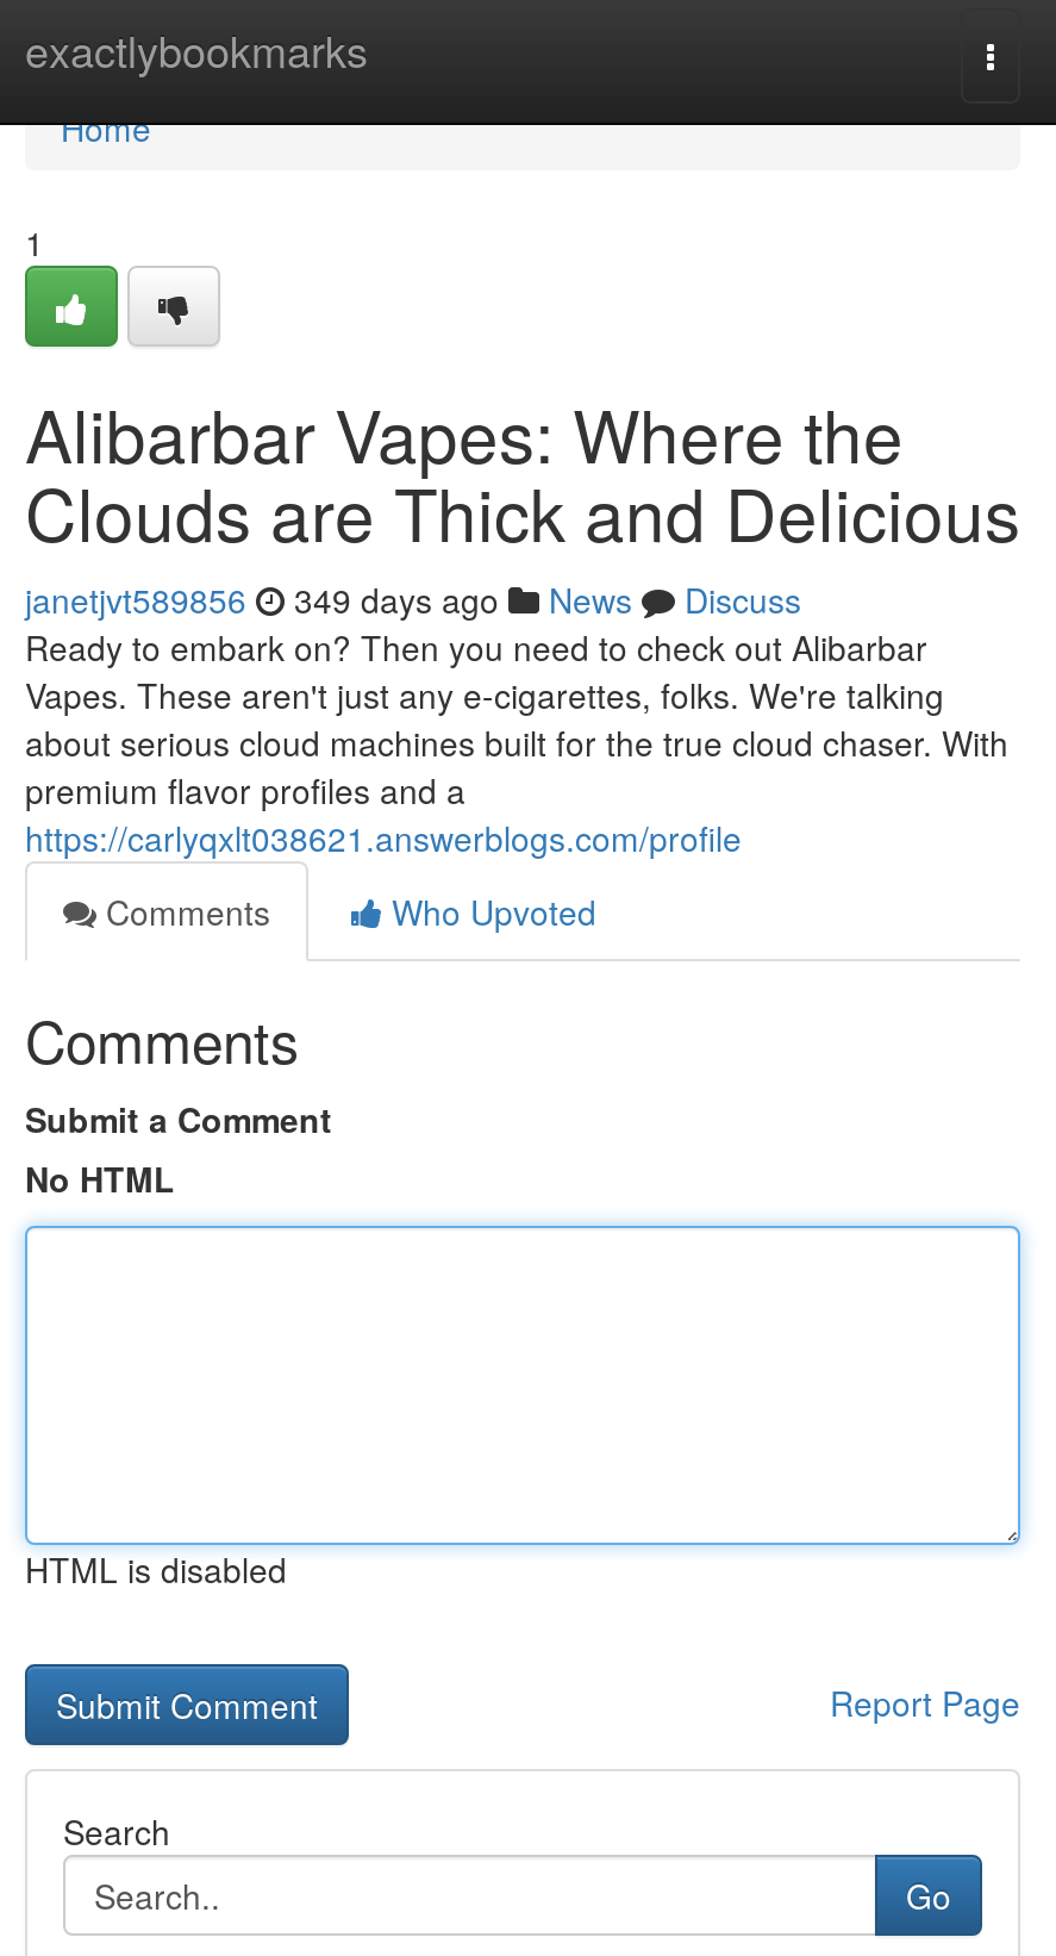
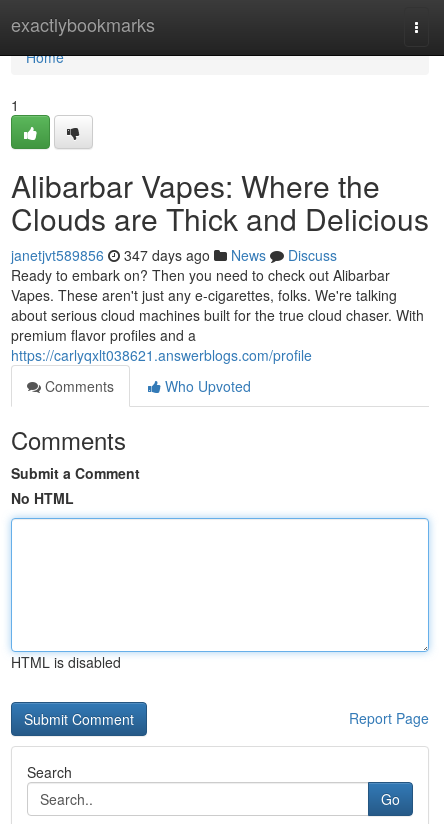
[25,575,801,623] janetjvt589856 349 days ago News Discuss -> [11,245,337,265] janetjvt589856 347 days ago News Discuss

